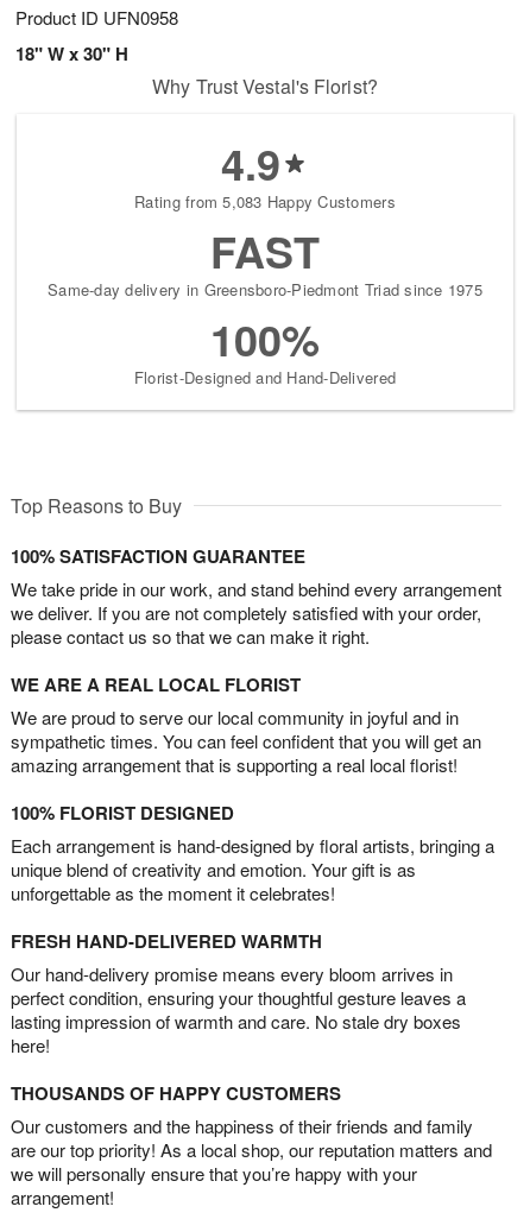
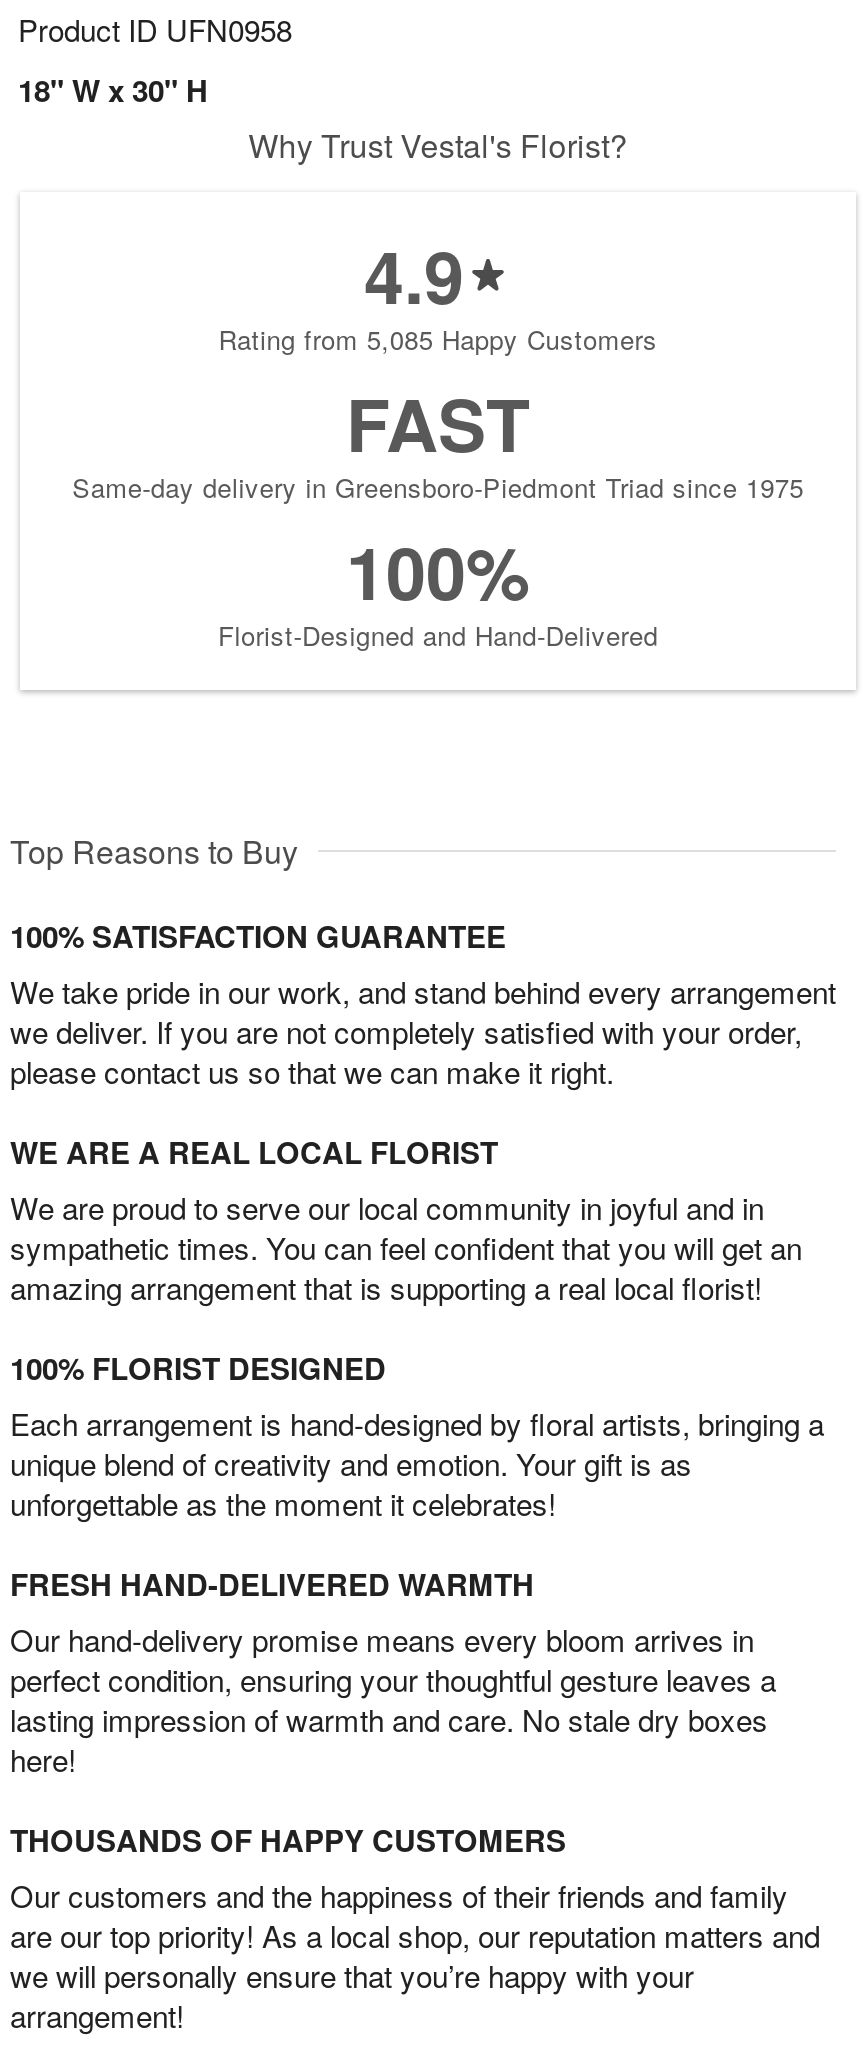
[135,191,395,213] Rating from 5,083 Happy Customers -> [218,321,658,359] Rating from 5,085 Happy Customers

